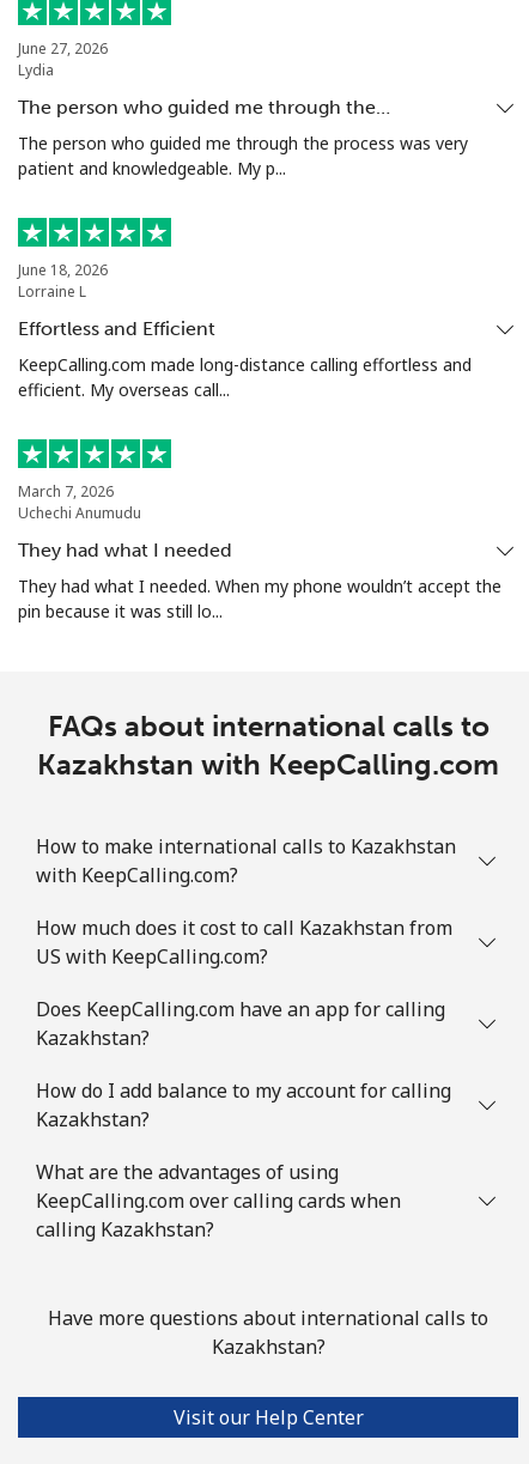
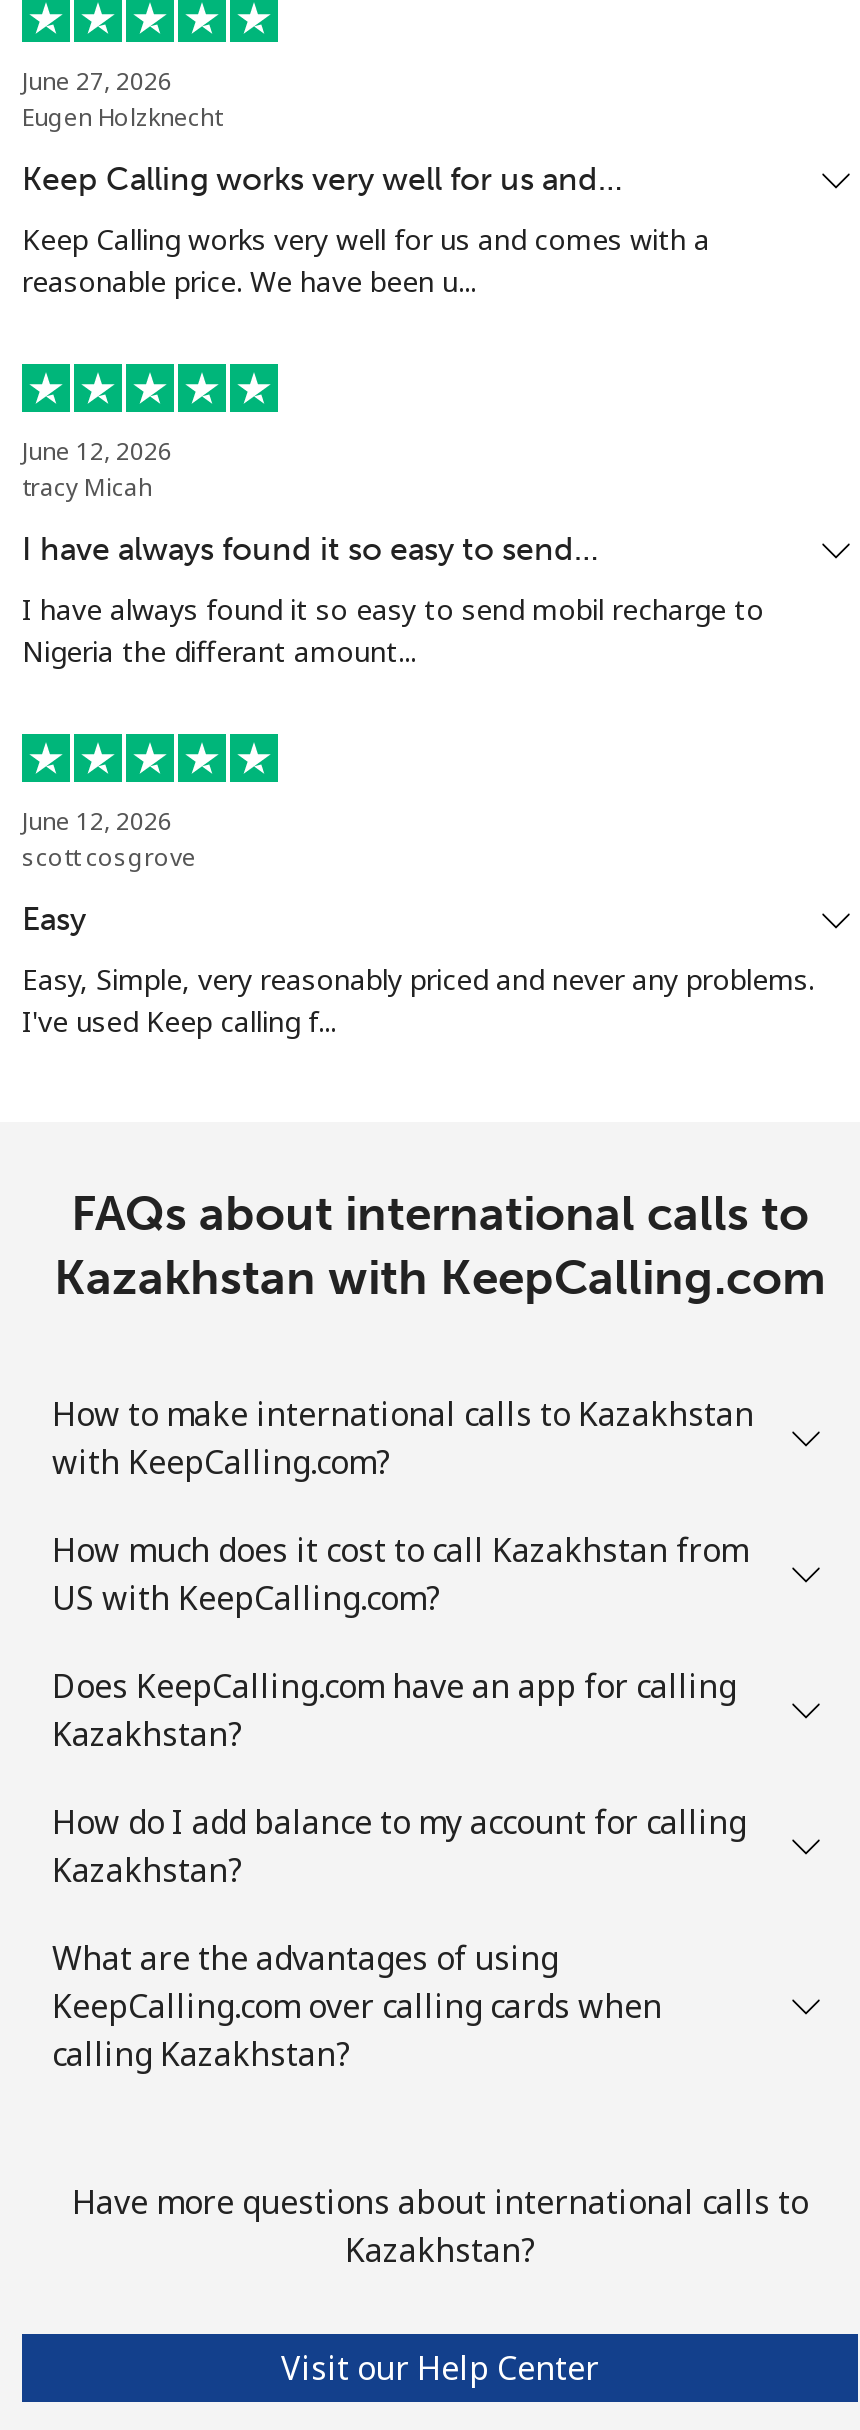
[18,60,54,80] Lydia -> [22,100,222,134] Eugen Holzknecht
[18,96,390,118] The person who guided me through the… -> [22,160,622,198] Keep Calling works very well for us and…
[18,131,468,179] The person who guided me through the process was very | patient and knowledgeable. My p... -> [22,220,710,300] Keep Calling works very well for us and comes with a | reasonable price. We have been u...
[18,260,108,301] June 18, 2026 | Lorraine L -> [22,434,172,504] June 12, 2026 | tracy Micah
[18,317,215,340] Effortless and Efficient -> [22,530,598,568] I have always found it so easy to send…
[18,353,472,401] KeepCalling.com made long-distance calling effortless and | efficient. My overseas call... -> [22,590,764,670] I have always found it so easy to send mobil recharge to | Nigeria the differant amount...
[18,481,141,523] March 7, 2026 | Uchechi Anumudu -> [22,804,196,874] June 12, 2026 | scott cosgrove
[18,538,232,561] They had what I needed -> [22,900,86,938] Easy
[18,574,501,622] They had what I needed. When my phone wouldn’t accept the | pin because it was still lo... -> [22,960,814,1040] Easy, Simple, very reasonably priced and never any problems. | I've used Keep calling f...

